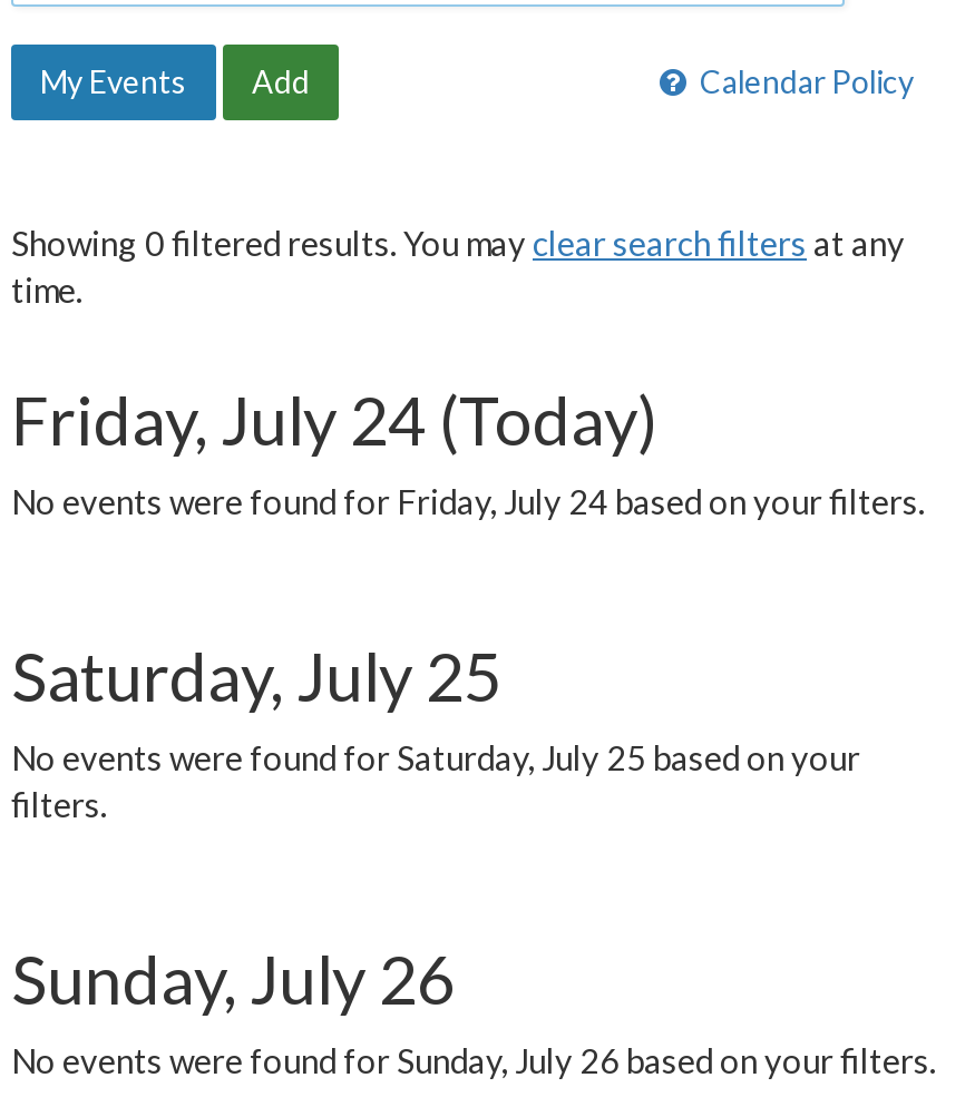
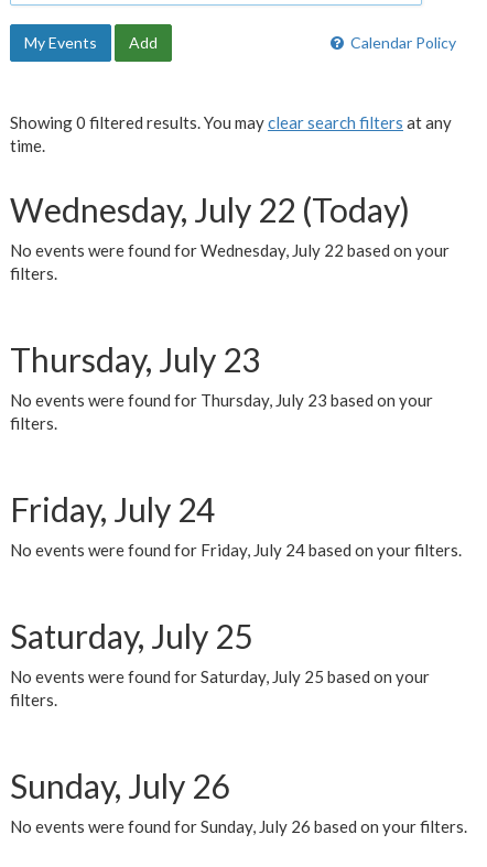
[11,379,657,459] Friday, July 24 (Today) -> [10,189,450,529] Wednesday, July 22 (Today) | No events were found for Wednesday, July 22 based on your | filters. | Thursday, July 23 | No events were found for Thursday, July 23 based on your | filters. | Friday, July 24

